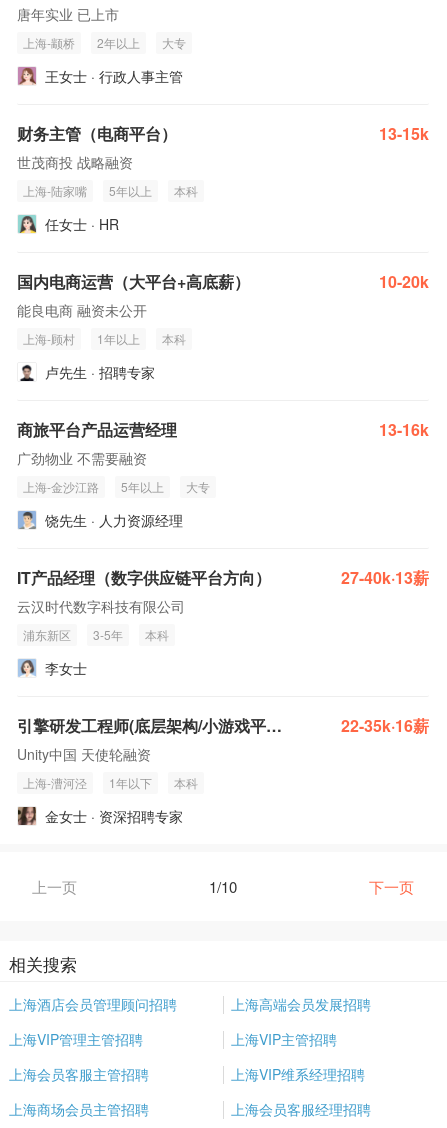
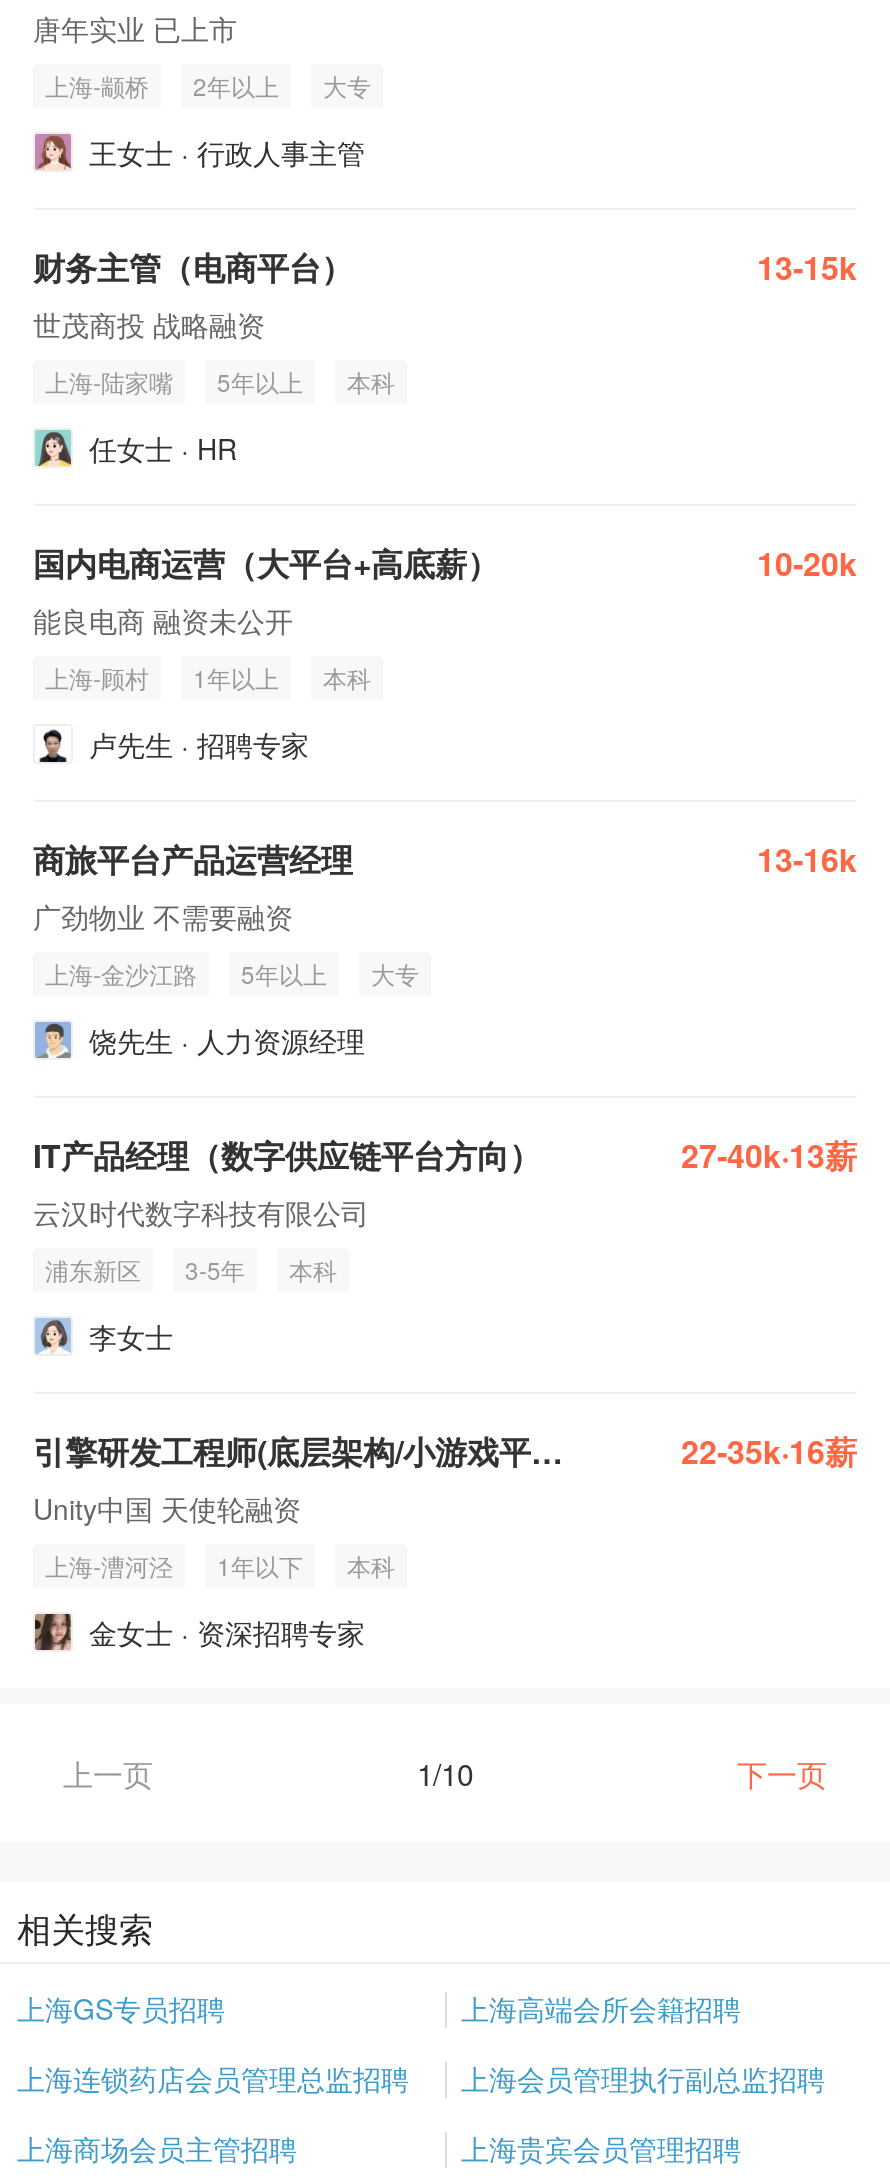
[9,994,371,1084] 上海酒店会员管理顾问招聘 | 上海高端会员发展招聘 | 上海VIP管理主管招聘 | 上海VIP主管招聘 | 上海会员客服主管招聘 | 上海VIP维系经理招聘 -> [17,1988,825,2098] 上海GS专员招聘 | 上海高端会所会籍招聘 | 上海连锁药店会员管理总监招聘 | 上海会员管理执行副总监招聘
[231,1099,371,1119] 上海会员客服经理招聘 -> [461,2128,741,2168] 上海贵宾会员管理招聘

